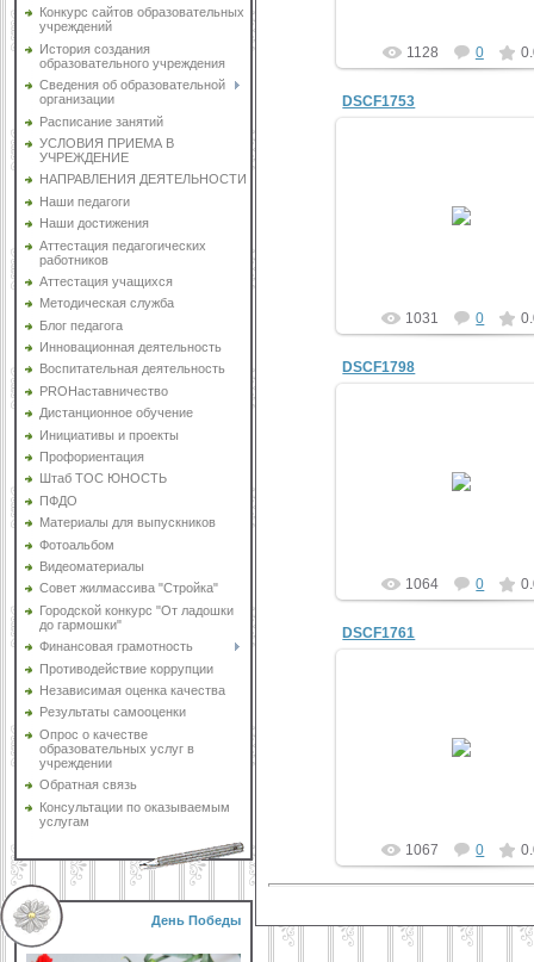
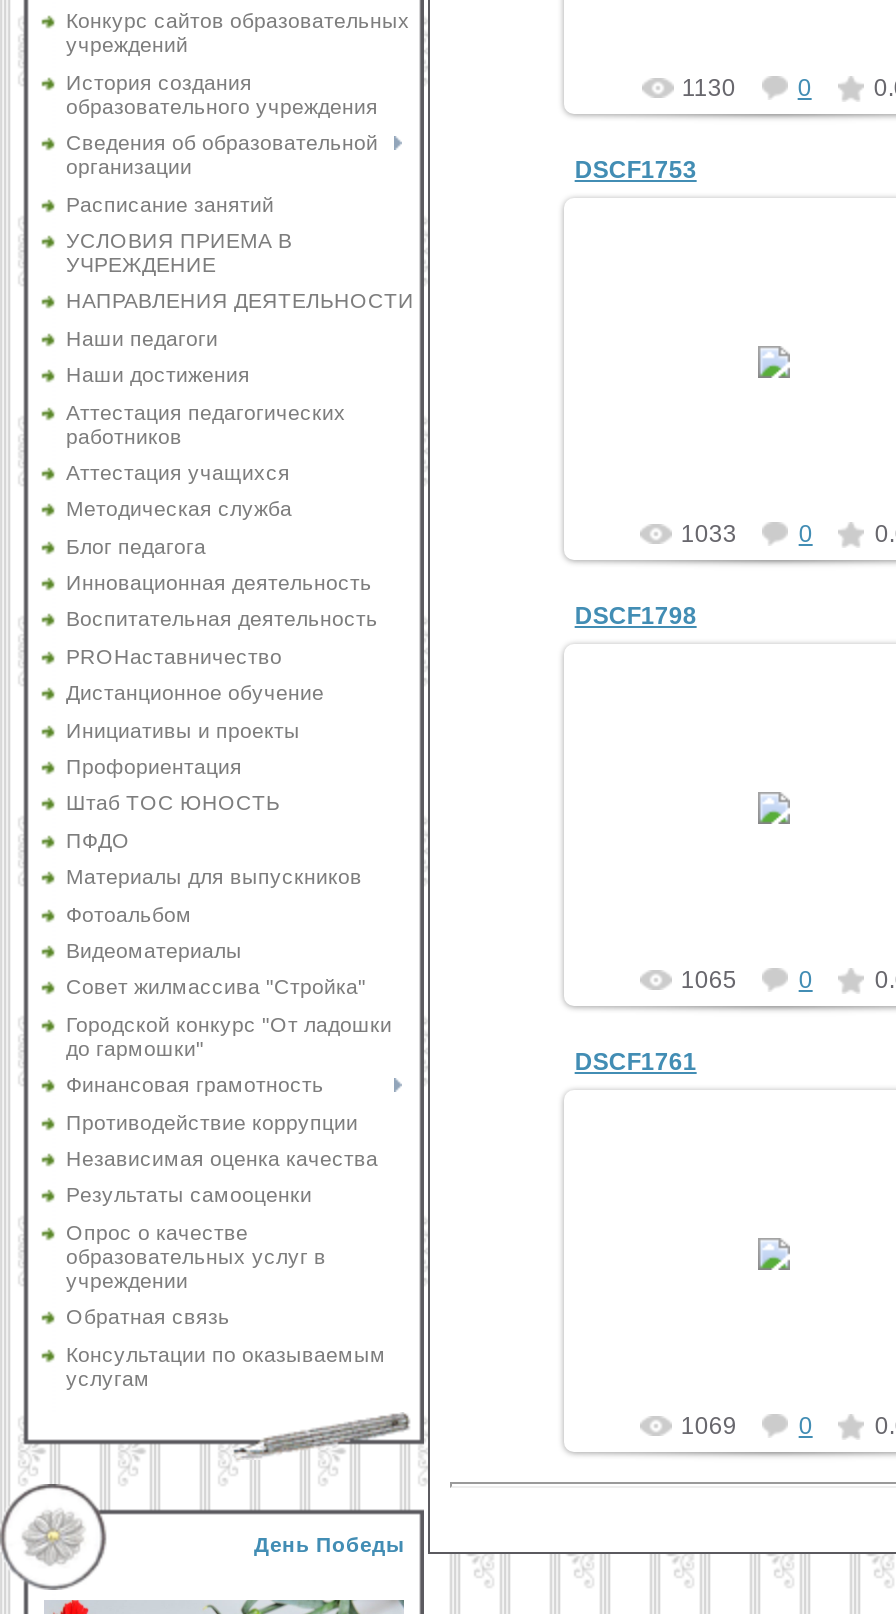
[406,44,438,60] 1128 -> [682,73,736,101] 1130
[406,310,439,326] 1031 -> [681,519,737,547] 1033
[406,575,439,592] 1064 -> [681,965,737,993] 1065
[406,841,439,858] 1067 -> [681,1411,737,1439] 1069

